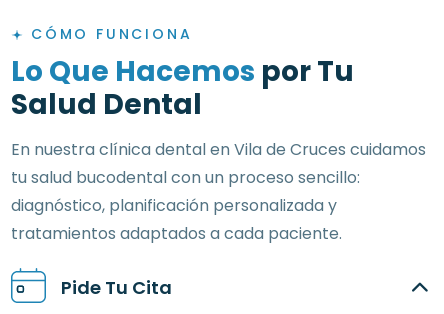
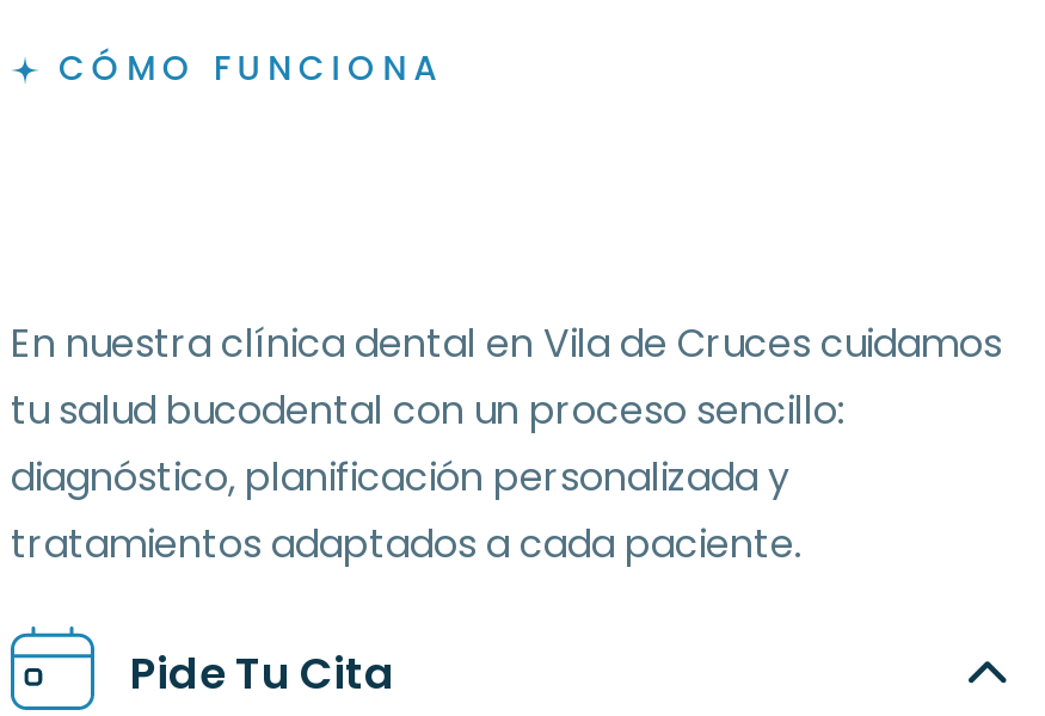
[11,52,354,124] Lo Que Hacemos por Tu | Salud Dental -> none

